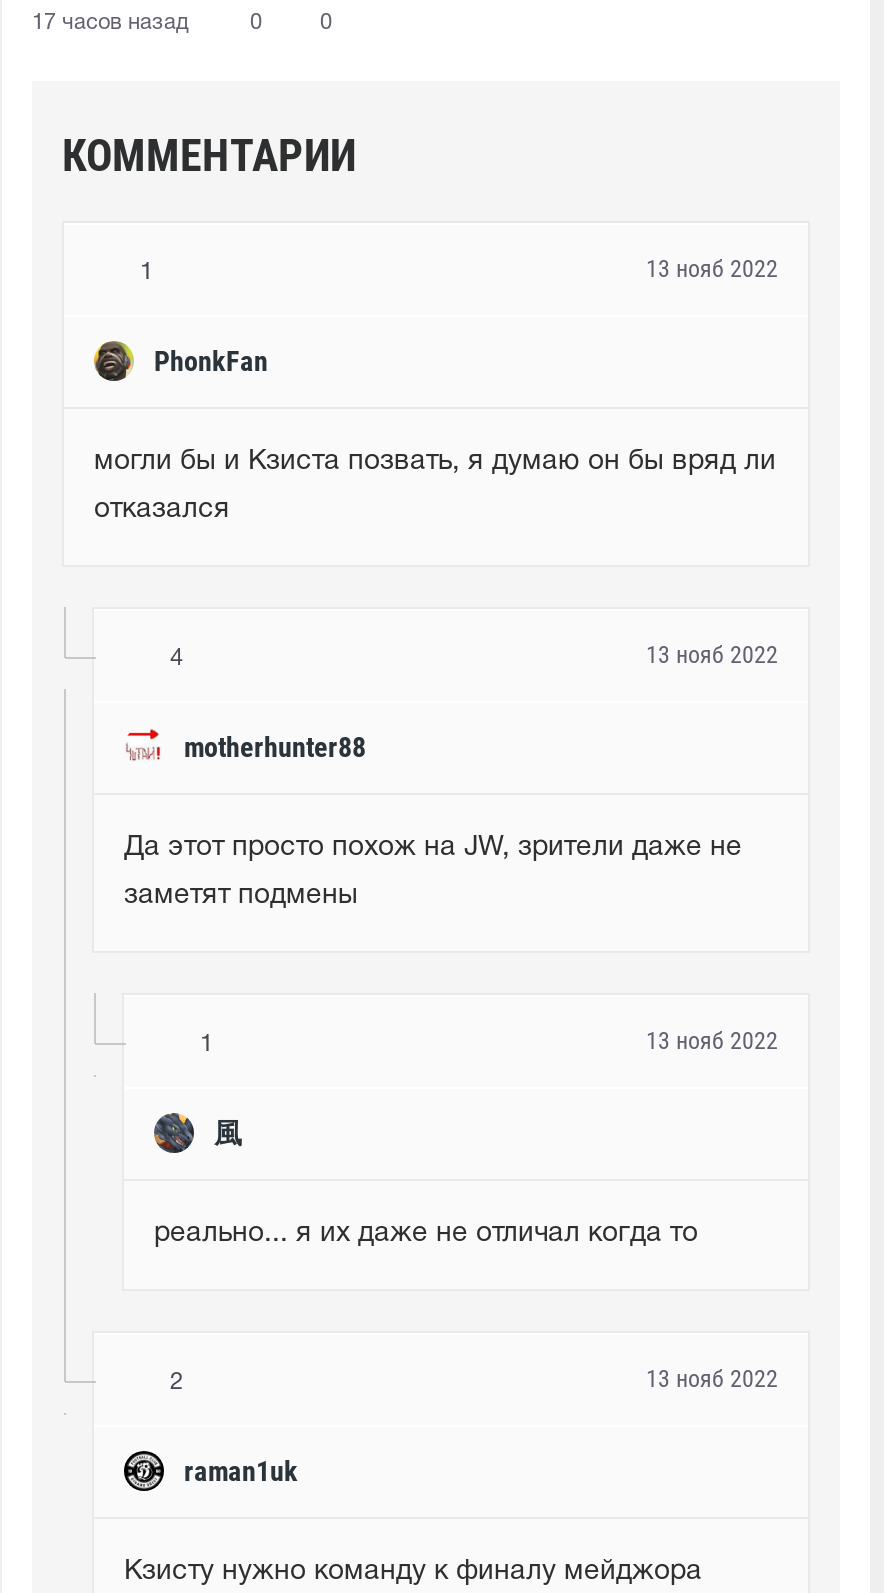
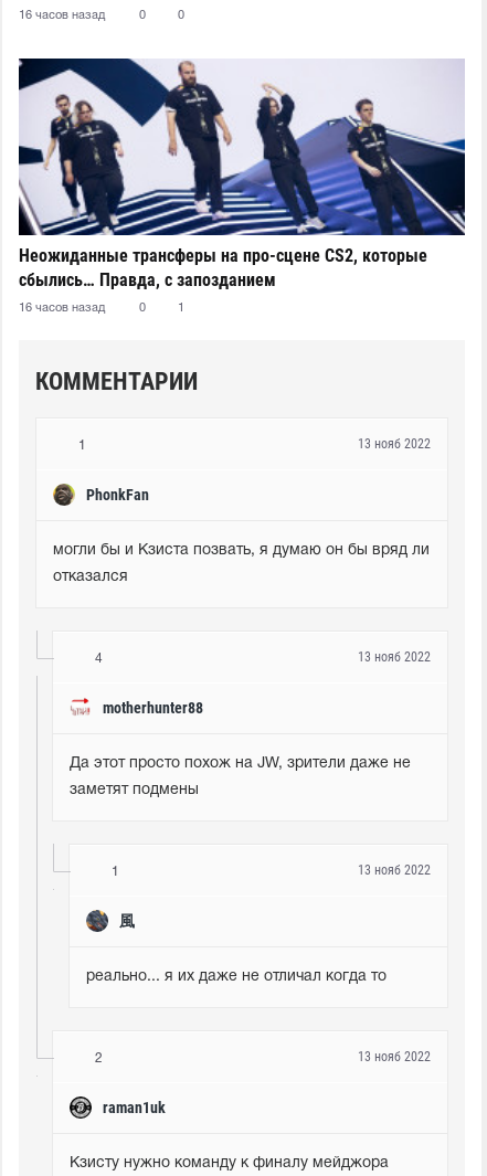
[32,12,188,32] 17 часов назад -> [19,10,105,21] 16 часов назад
none -> [18,57,466,313] [image] | Неожиданные трансферы на про-сцене CS2, которые | сбылись… Правда, с запозданием | 16 часов назад | 0 | 1

